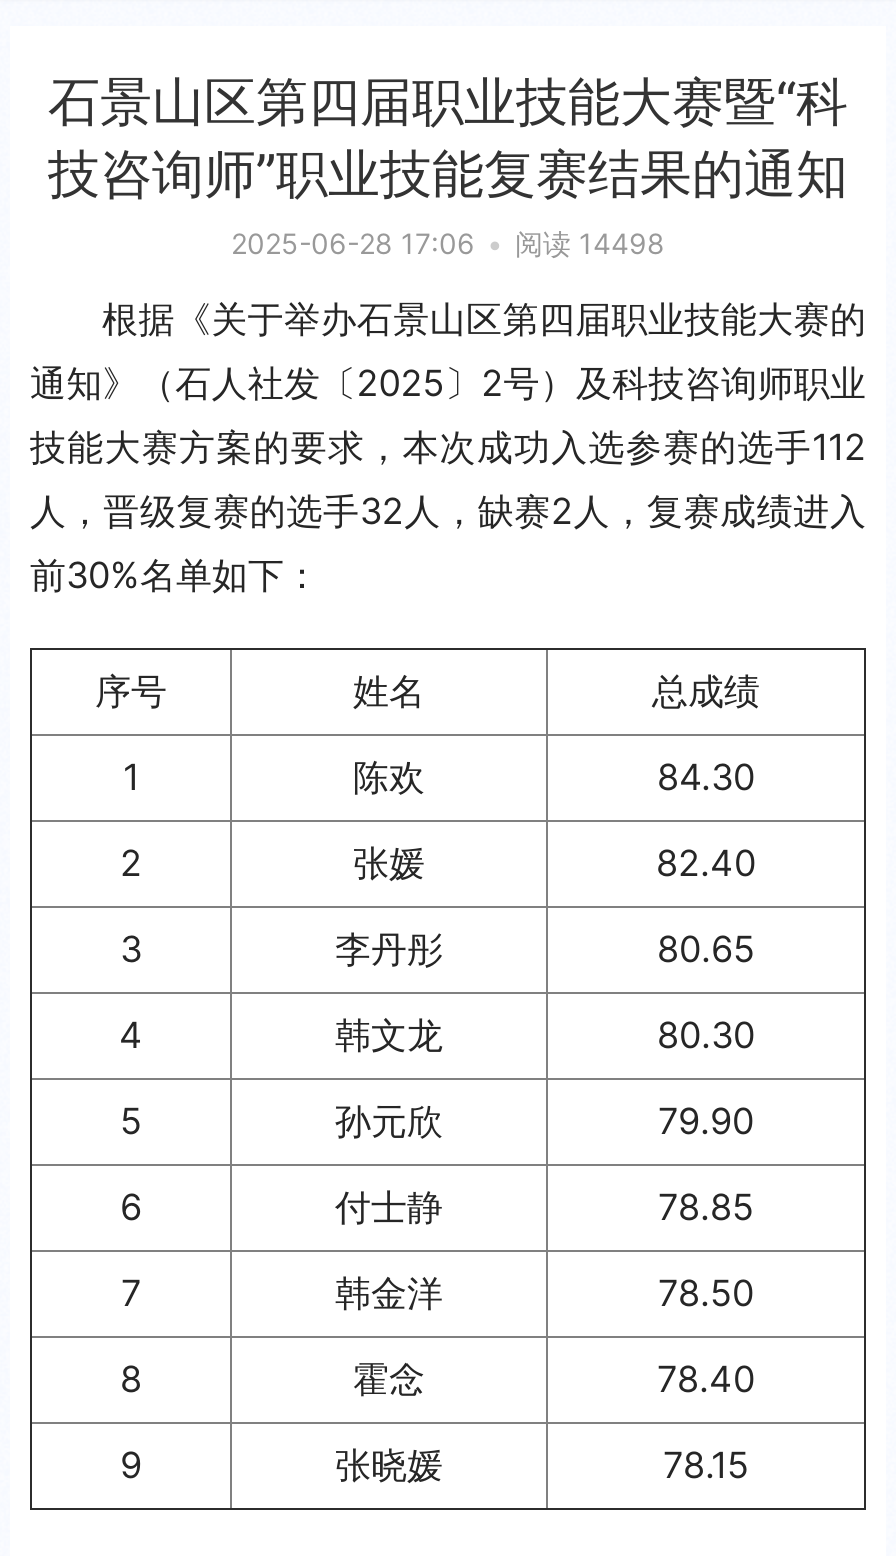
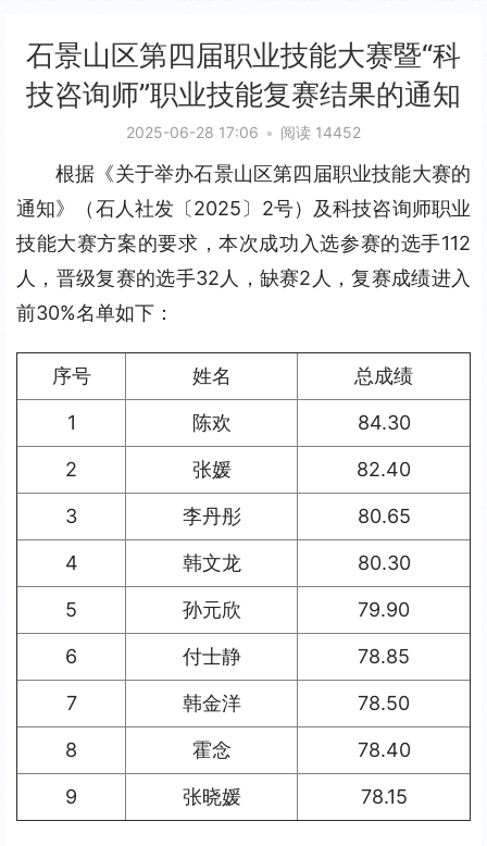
[231,226,665,260] 2025-06-28 17:06 • 阅读 14498 -> [126,123,361,141] 2025-06-28 17:06 • 阅读 14452

